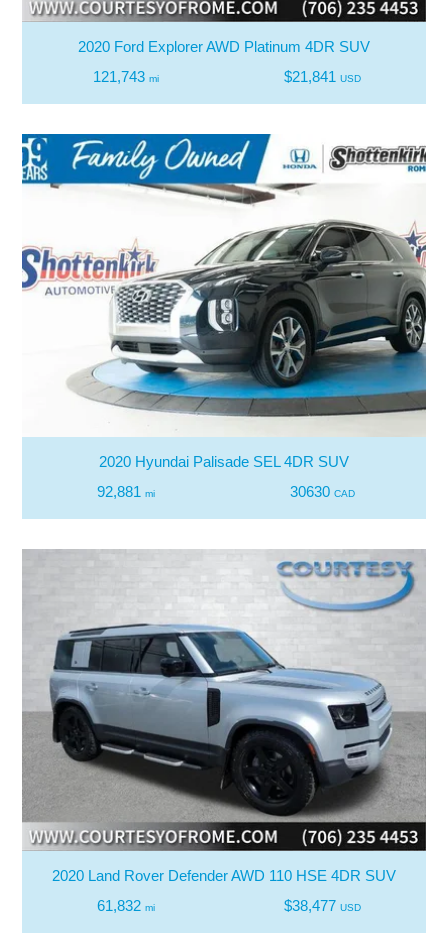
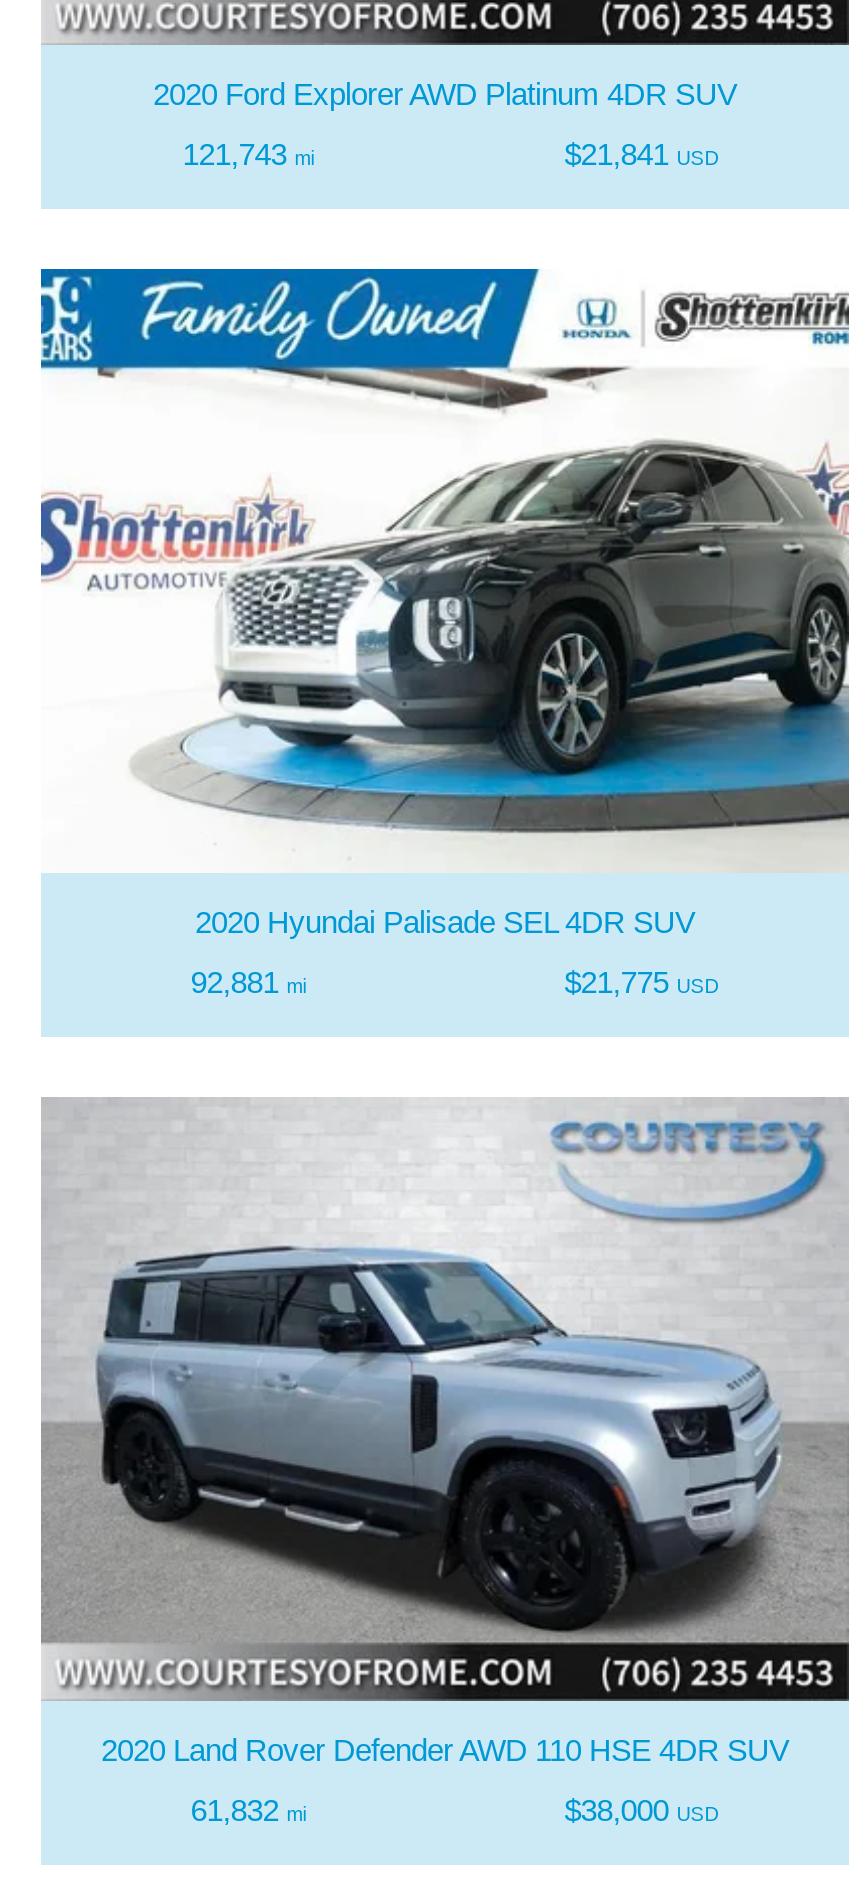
[290,482,355,499] 30630 CAD -> [565,965,719,999] $21,775 USD
[284,897,361,914] $38,477 USD -> [565,1794,719,1828] $38,000 USD

